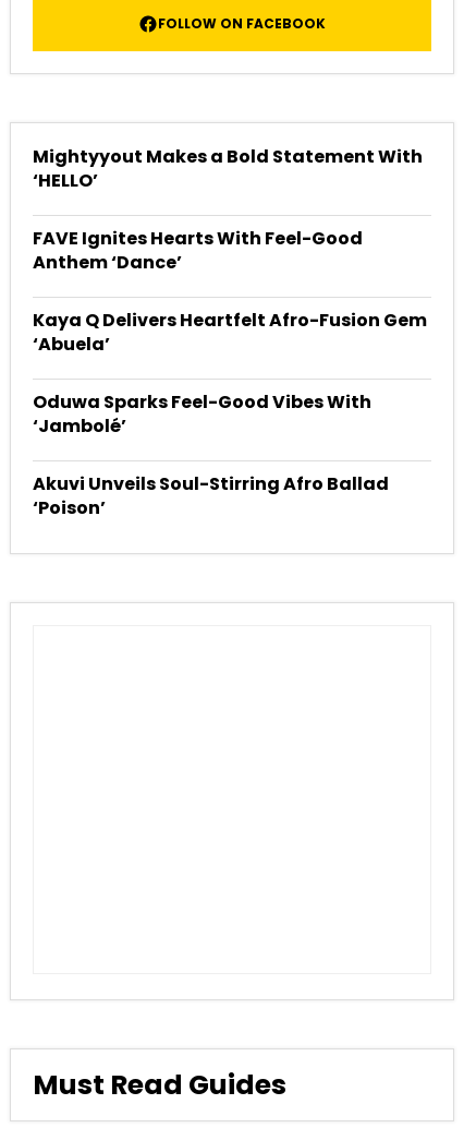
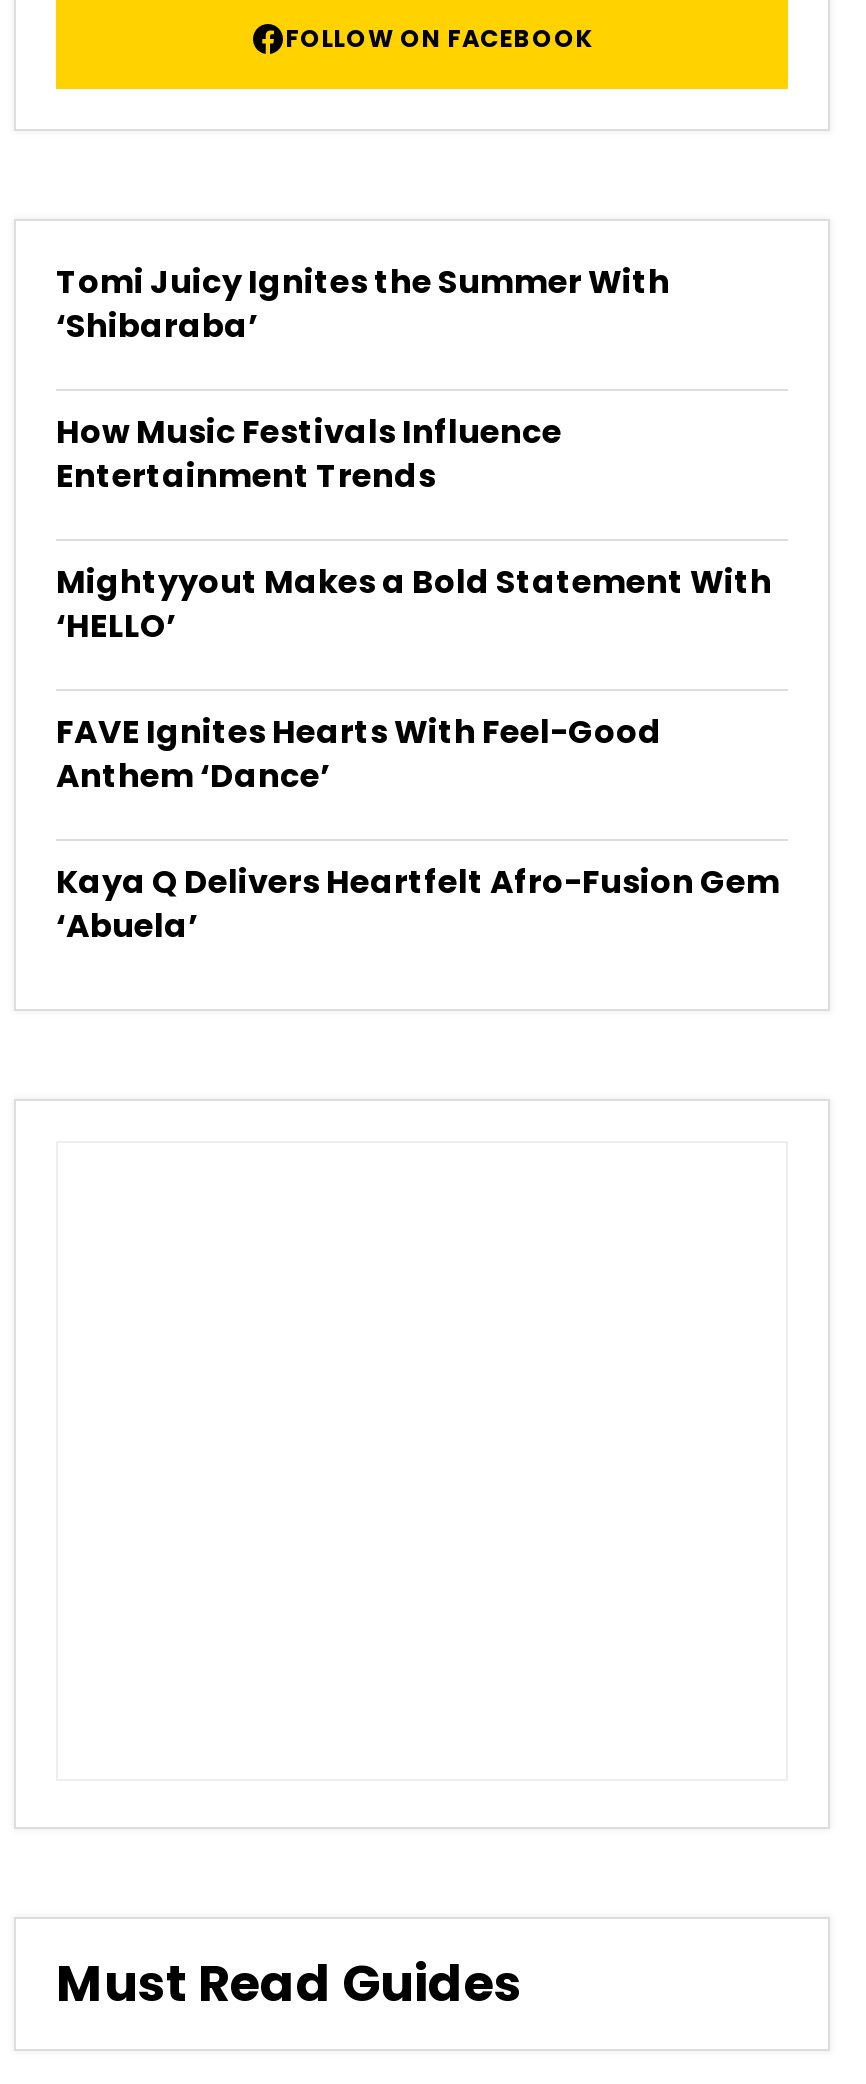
none -> [56,258,670,498] Tomi Juicy Ignites the Summer With | ‘Shibaraba’ | How Music Festivals Influence | Entertainment Trends
moved [33,144,427,356] -> [56,558,780,948]: Mightyyout Makes a Bold Statement With | ‘HELLO’ | FAVE Ignites Hearts With Feel-Good | Anthem ‘Dance’ | Kaya Q Delivers Heartfelt Afro-Fusion Gem | ‘Abuela’
[33,389,389,520] Oduwa Sparks Feel-Good Vibes With | ‘Jambolé’ | Akuvi Unveils Soul-Stirring Afro Ballad | ‘Poison’ -> none

